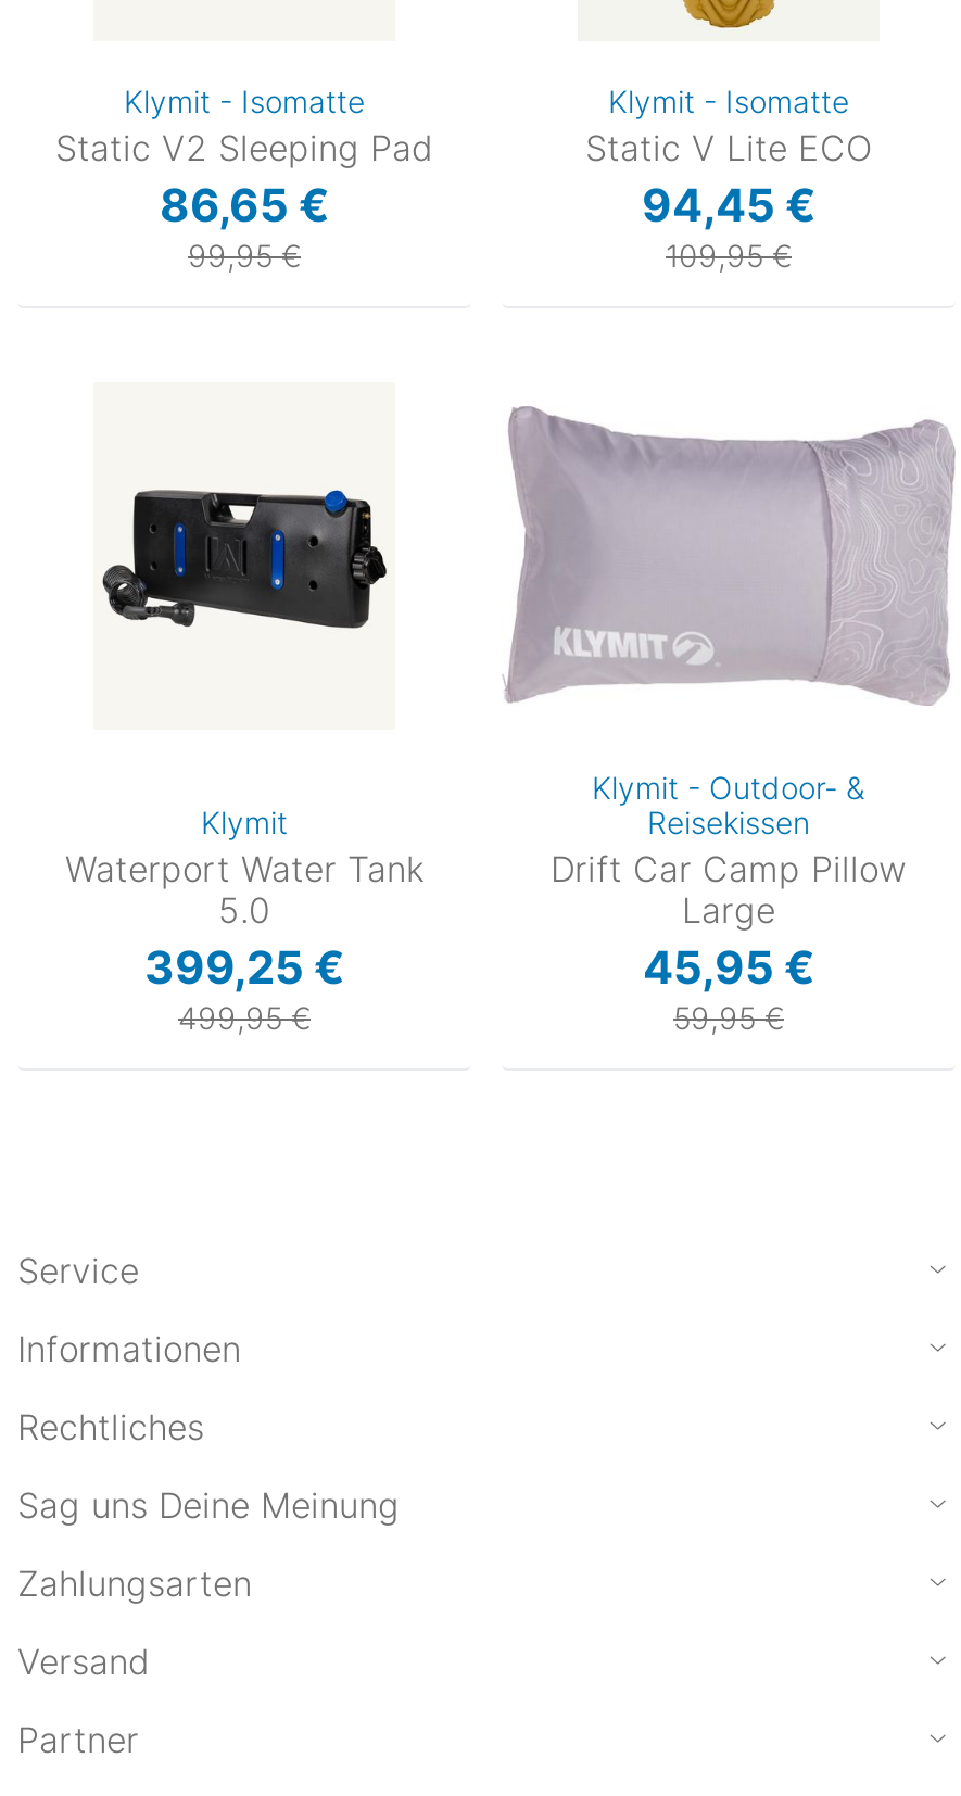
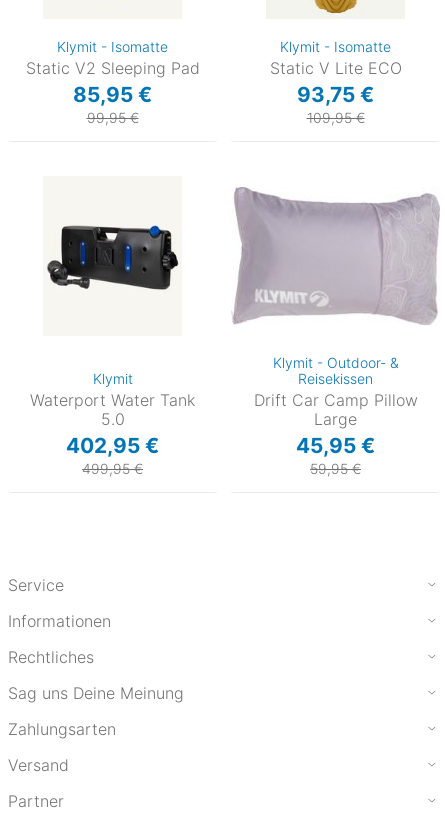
[160,177,329,232] 86,65 € -> [73,82,152,107] 85,95 €
[642,177,815,232] 94,45 € -> [297,82,374,107] 93,75 €
[144,940,344,994] 399,25 € -> [66,433,159,458] 402,95 €

